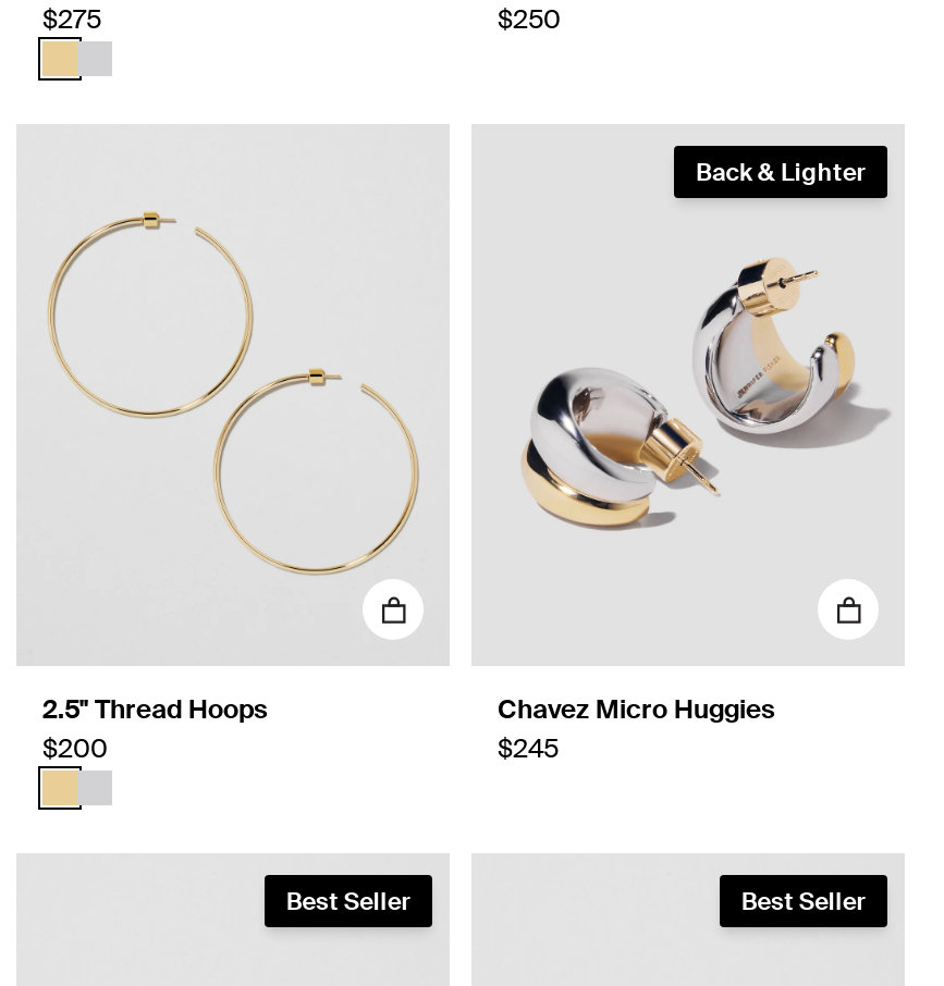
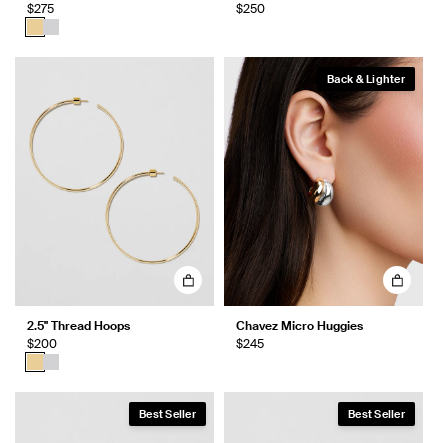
[471,124,905,666] [image] -> [223,56,424,307] [image]

